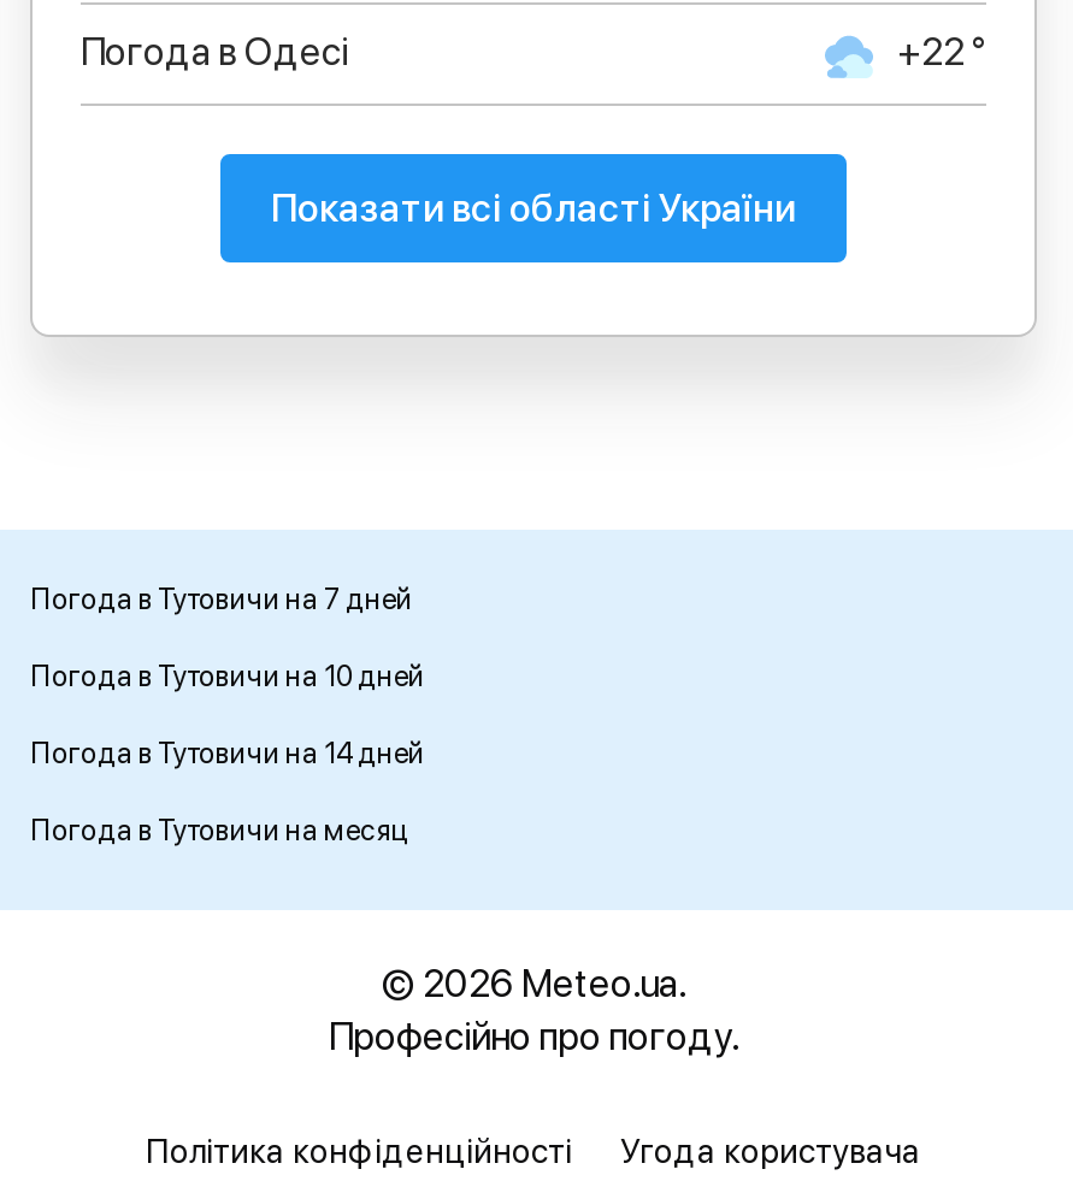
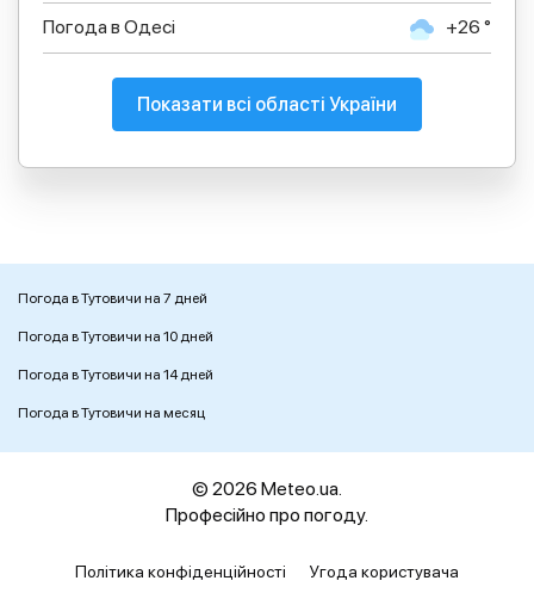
[897,29,986,75] +22 ° -> [446,16,491,38] +26 °

